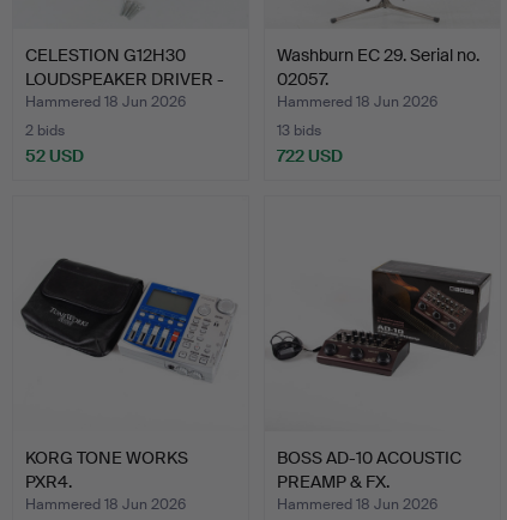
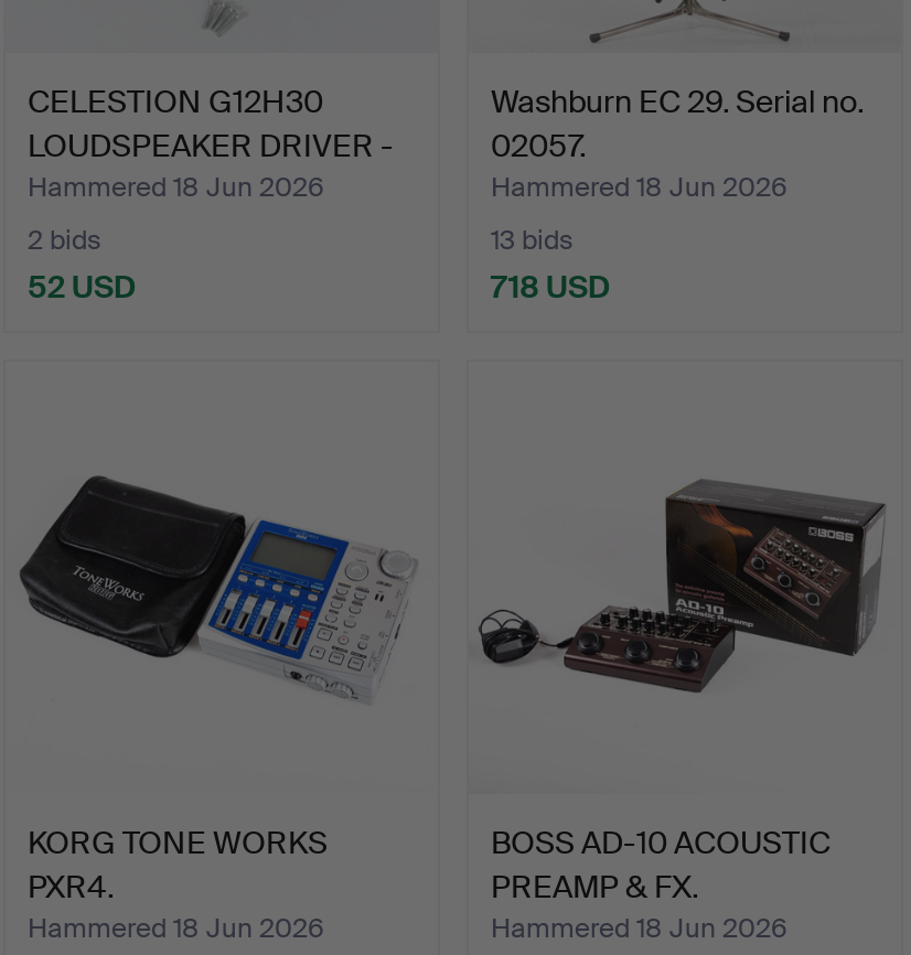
[277,145,343,166] 722 USD -> [491,266,610,306] 718 USD

